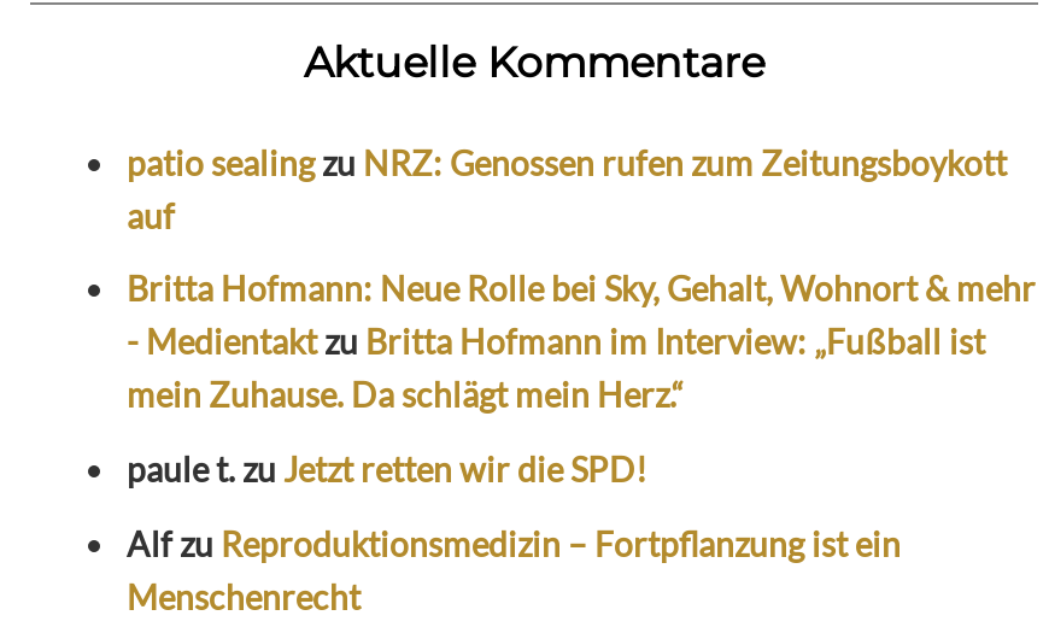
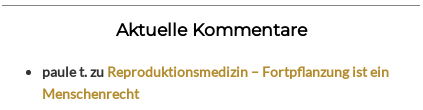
[127,142,1036,565] patio sealing zu NRZ: Genossen rufen zum Zeitungsboykott | auf | Britta Hofmann: Neue Rolle bei Sky, Gehalt, Wohnort & mehr | - Medientakt zu Britta Hofmann im Interview: „Fußball ist | mein Zuhause. Da schlägt mein Herz.“ | paule t. zu Jetzt retten wir die SPD! | Alf zu Reproduktionsmedizin – Fortpflanzung ist ein -> [42,63,389,80] paule t. zu Reproduktionsmedizin – Fortpflanzung ist ein

